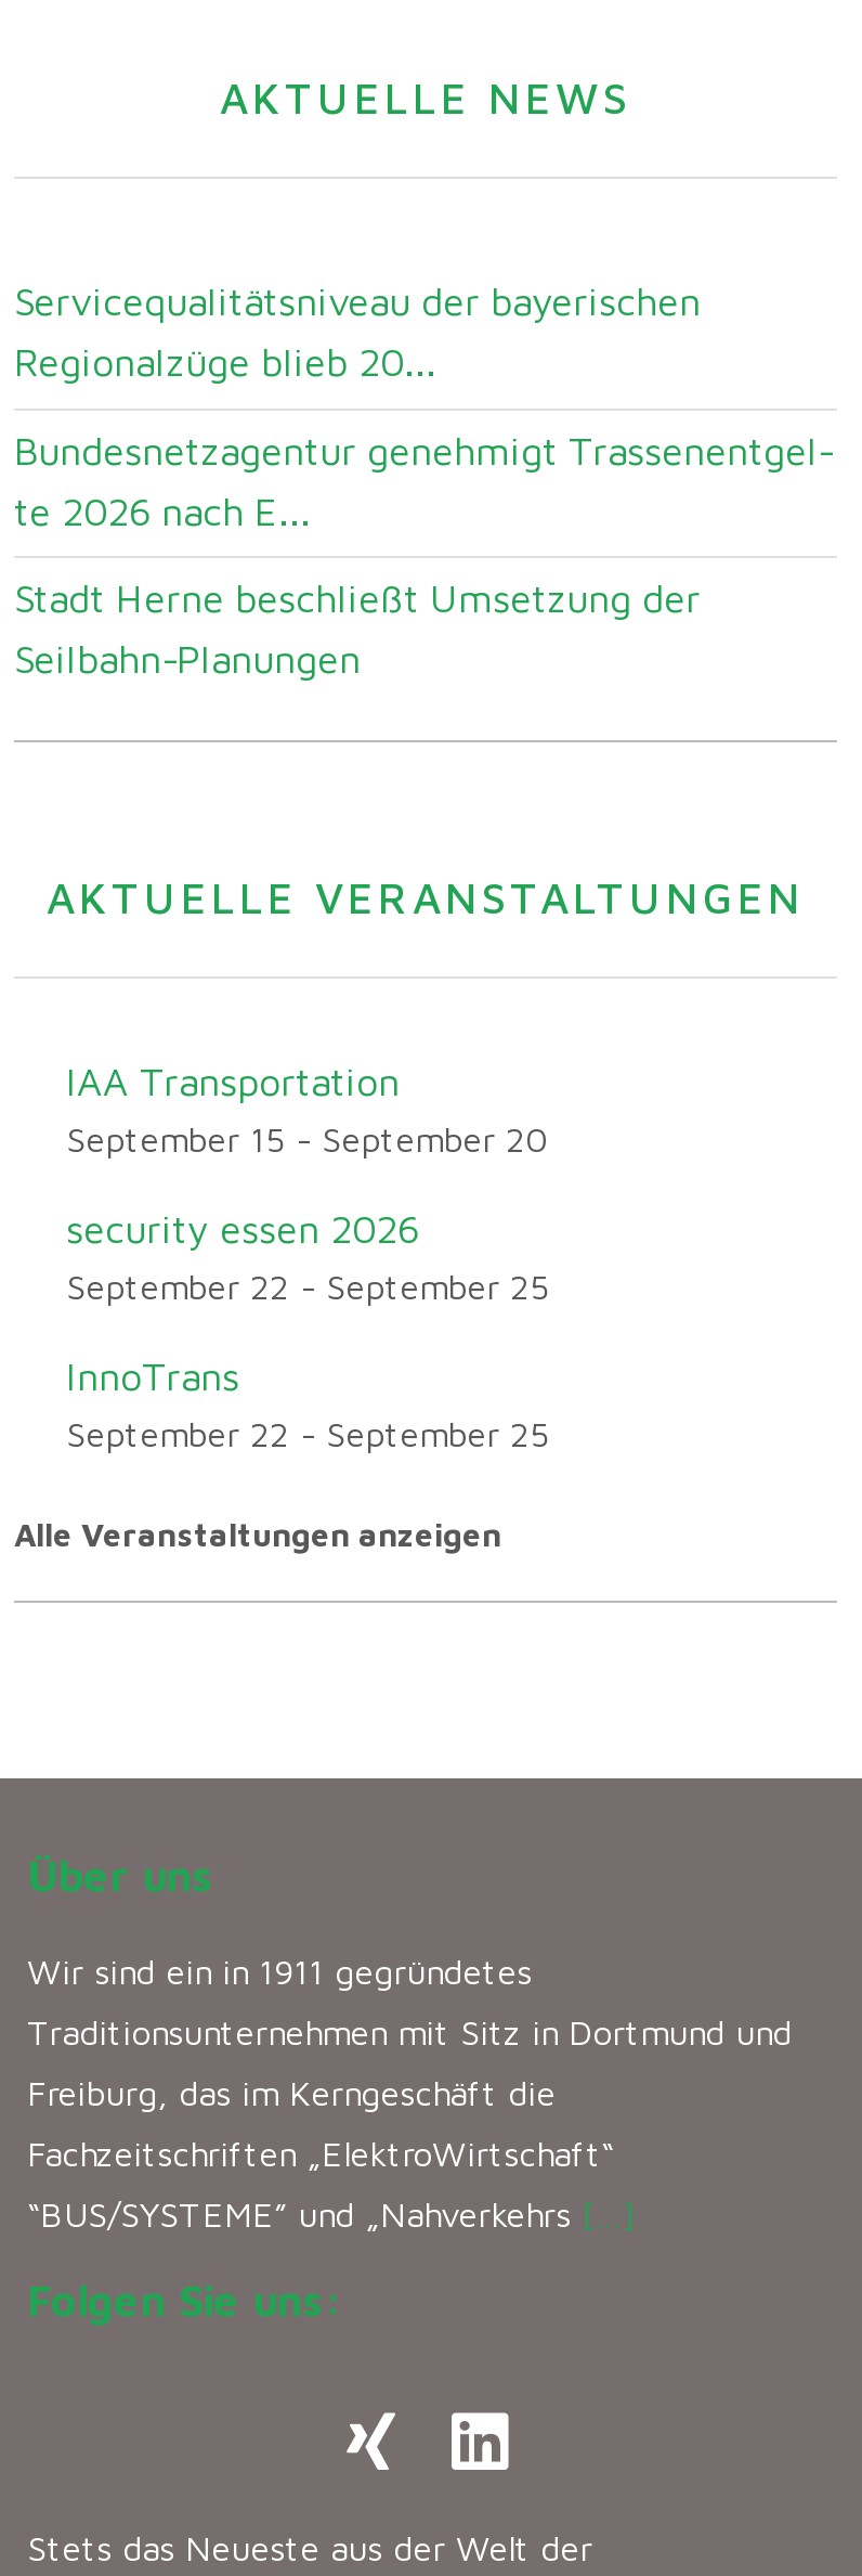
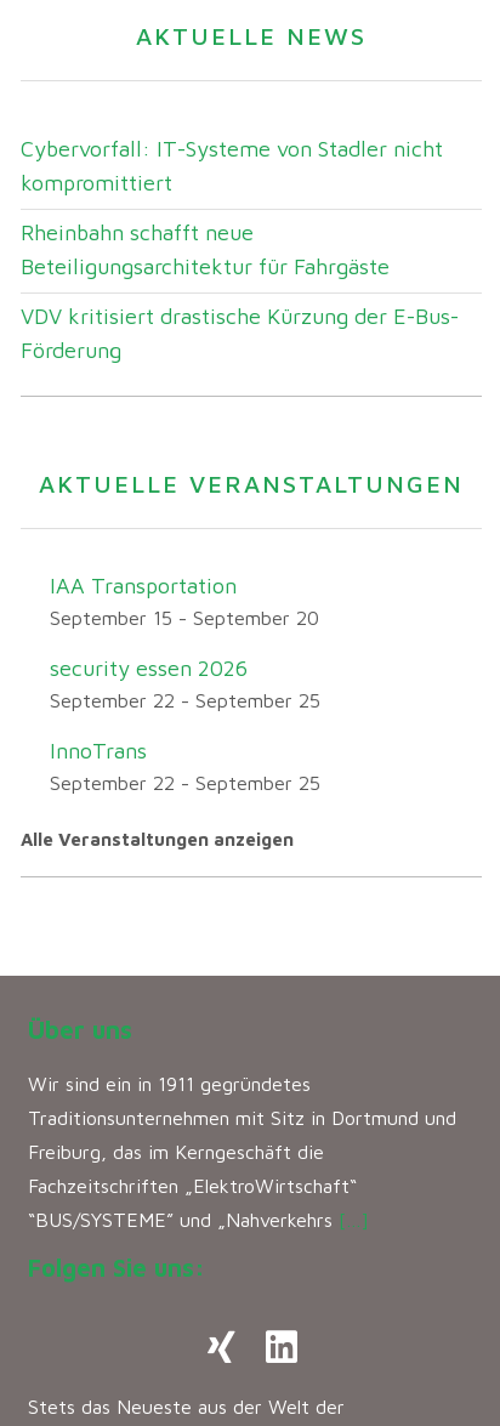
[14,278,701,384] Servicequalitätsniveau der bayerischen | Regionalzüge blieb 20... -> [21,136,443,196] Cybervorfall: IT-Systeme von Stadler nicht | kompromittiert
[14,427,833,533] Bundesnetzagentur genehmigt Trassenentgel | te 2026 nach E... -> [21,220,390,279] Rheinbahn schafft neue | Beteiligungsarchitektur für Fahrgäste
[14,576,701,683] Stadt Herne beschließt Umsetzung der | Seilbahn-Planungen -> [21,303,459,363] VDV kritisiert drastische Kürzung der E-Bus- | Förderung

